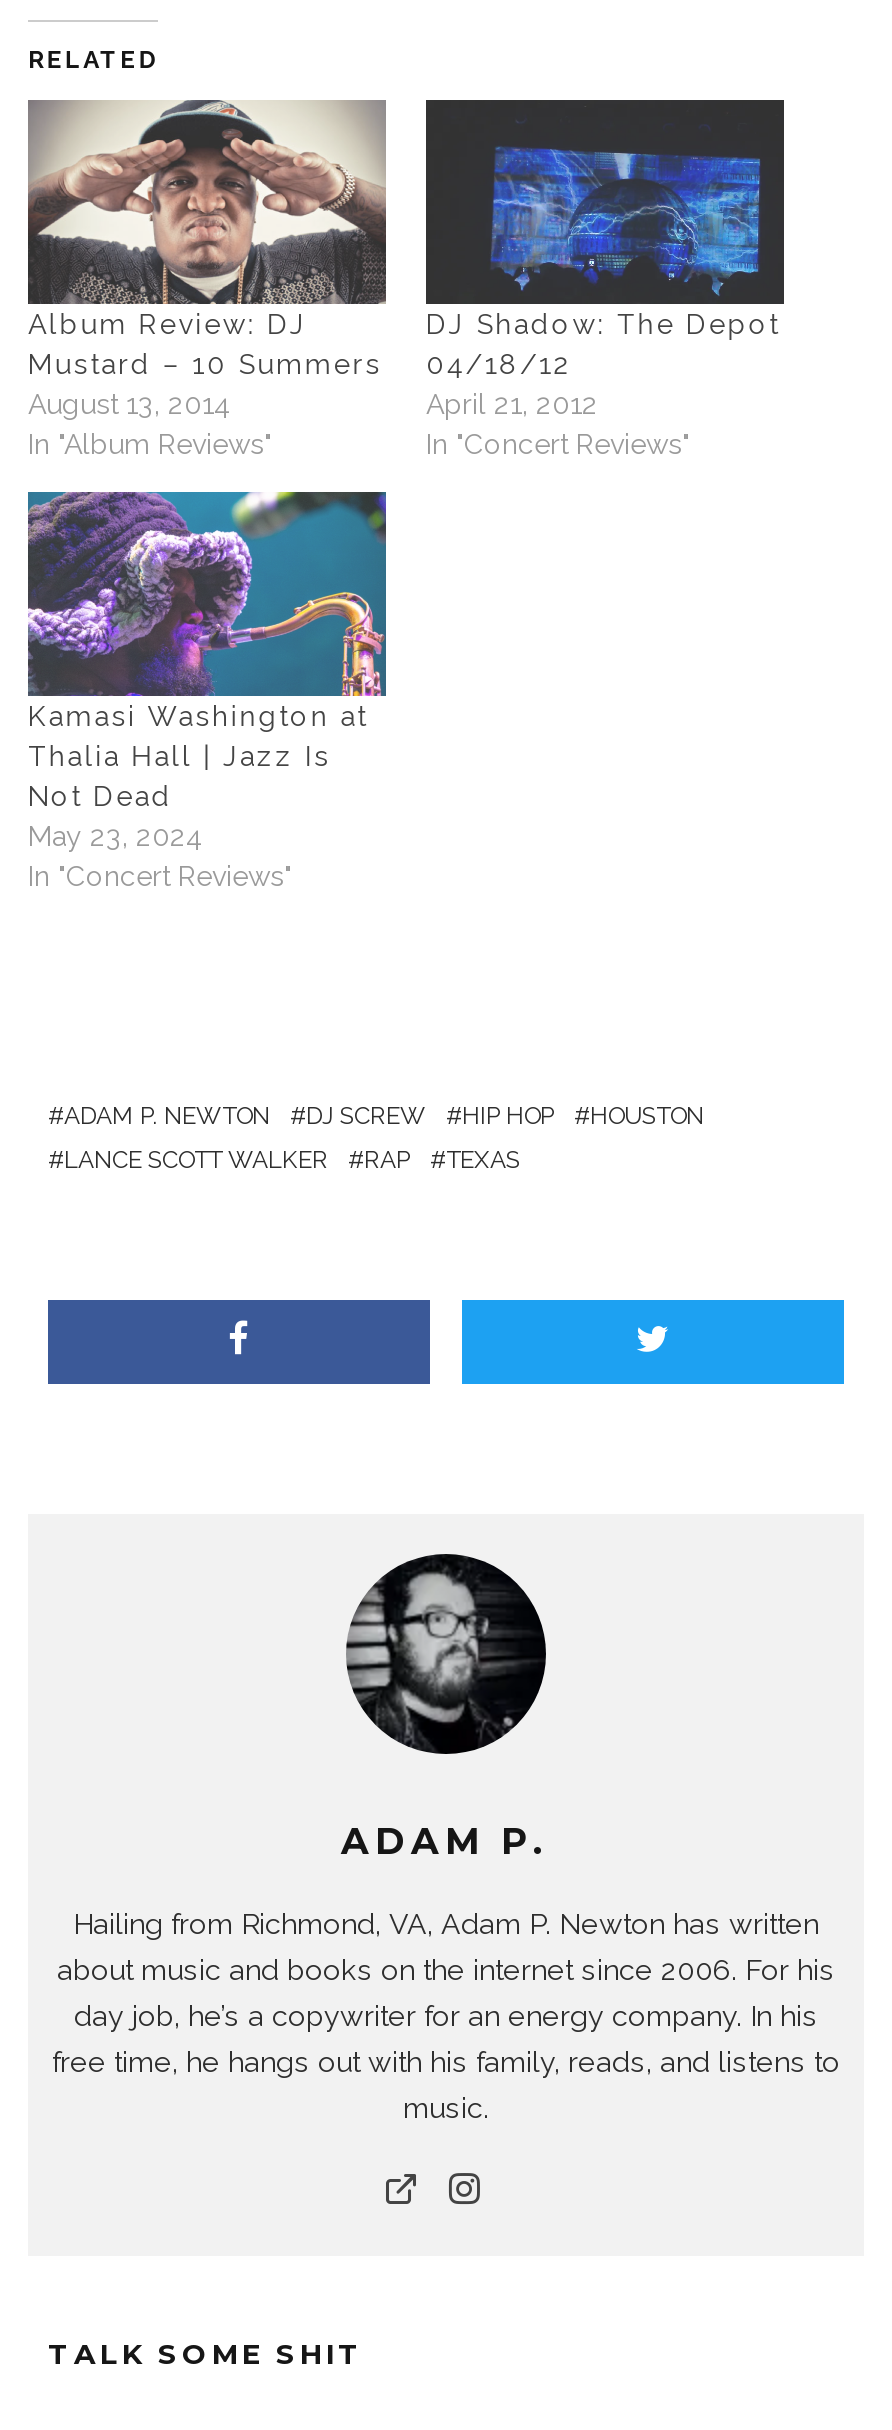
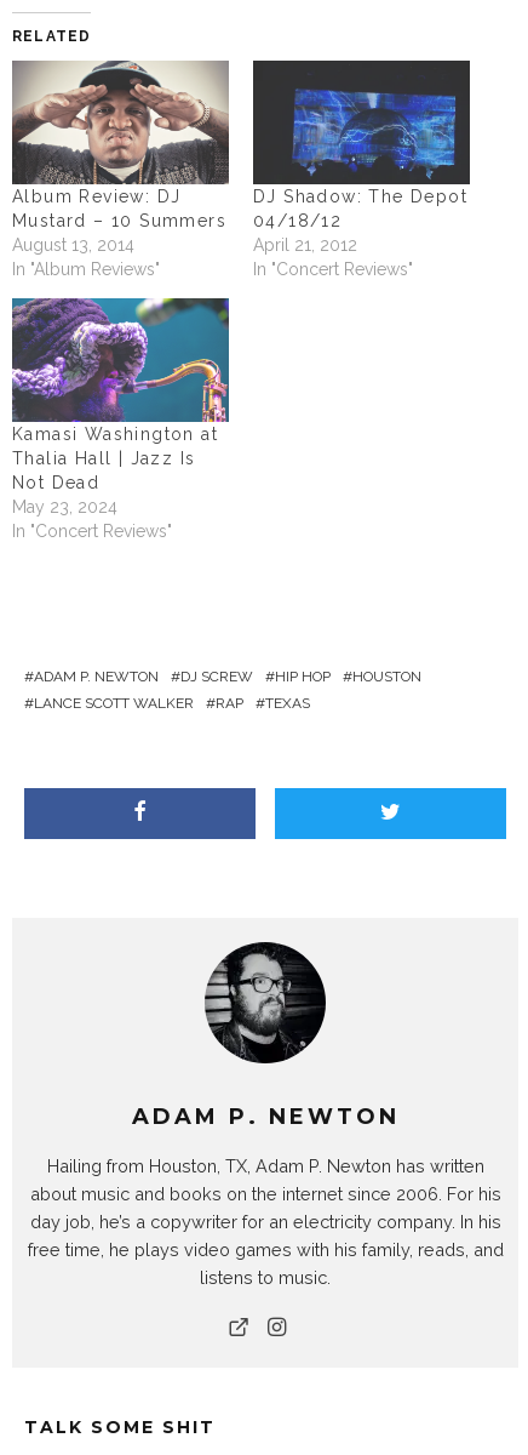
[341,1820,551,1864] ADAM P. -> [131,1103,399,1130] ADAM P. NEWTON
[73,1906,819,1940] Hailing from Richmond, VA, Adam P. Newton has written -> [47,1156,484,1176] Hailing from Houston, TX, Adam P. Newton has written
[52,1998,840,2124] day job, he’s a copywriter for an energy company. In his | free time, he hangs out with his family, reads, and listens to | music. -> [27,1211,503,1288] day job, he’s a copywriter for an electricity company. In his | free time, he plays video games with his family, reads, and | listens to music.

